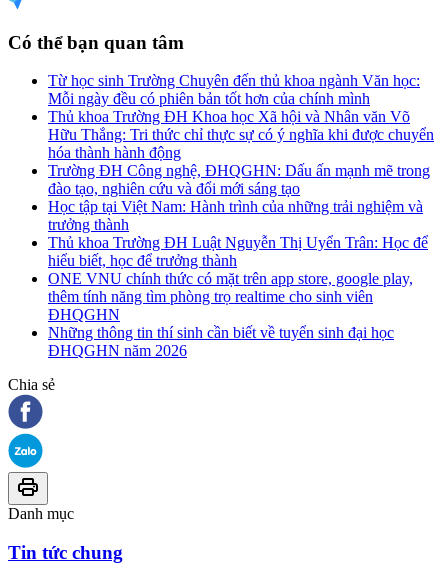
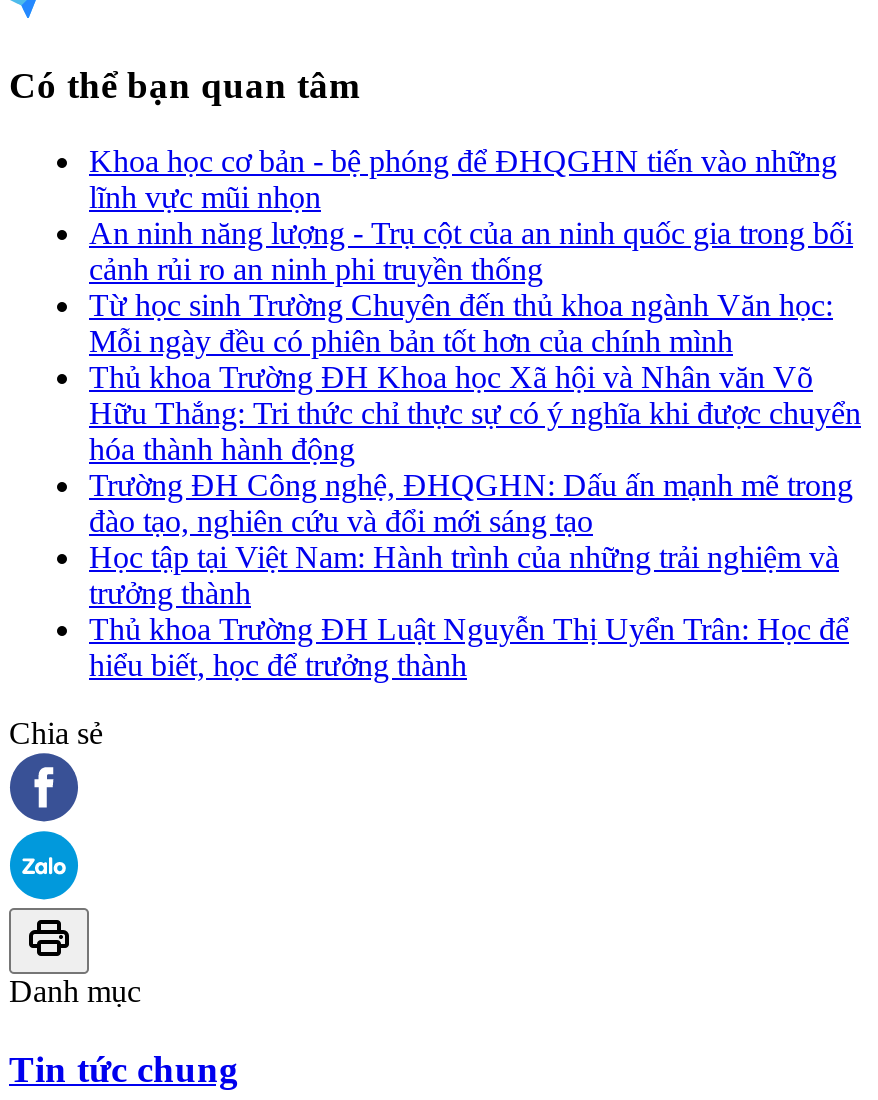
none -> [89,144,853,286] Khoa học cơ bản - bệ phóng để ĐHQGHN tiến vào những | lĩnh vực mũi nhọn | An ninh năng lượng - Trụ cột của an ninh quốc gia trong bối | cảnh rủi ro an ninh phi truyền thống
moved [48,72,434,269] -> [89,288,861,682]: Từ học sinh Trường Chuyên đến thủ khoa ngành Văn học: | Mỗi ngày đều có phiên bản tốt hơn của chính mình | Thủ khoa Trường ĐH Khoa học Xã hội và Nhân văn Võ | ... | Thủ khoa Trường ĐH Luật Nguyễn Thị Uyển Trân: Học để | hiểu biết, học để trưởng thành
[48,270,413,359] ONE VNU chính thức có mặt trên app store, google play, | thêm tính năng tìm phòng trọ realtime cho sinh viên | ĐHQGHN | Những thông tin thí sinh cần biết về tuyển sinh đại học | ĐHQGHN năm 2026 -> none

